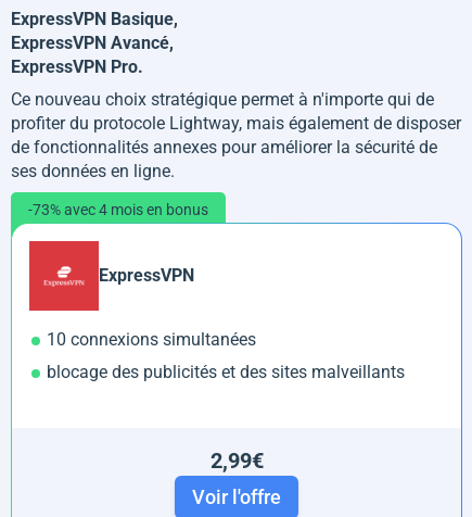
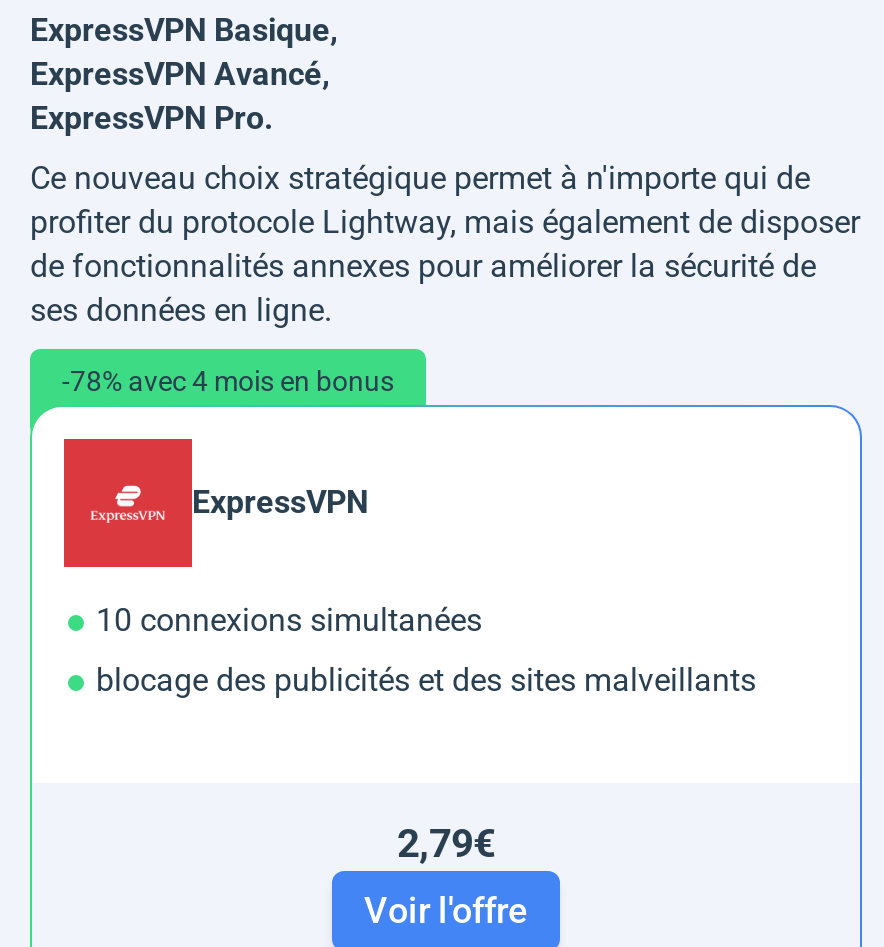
[28,201,208,219] -73% avec 4 mois en bonus -> [62,365,394,397] -78% avec 4 mois en bonus
[210,448,263,474] 2,99€ -> [397,819,495,867] 2,79€

